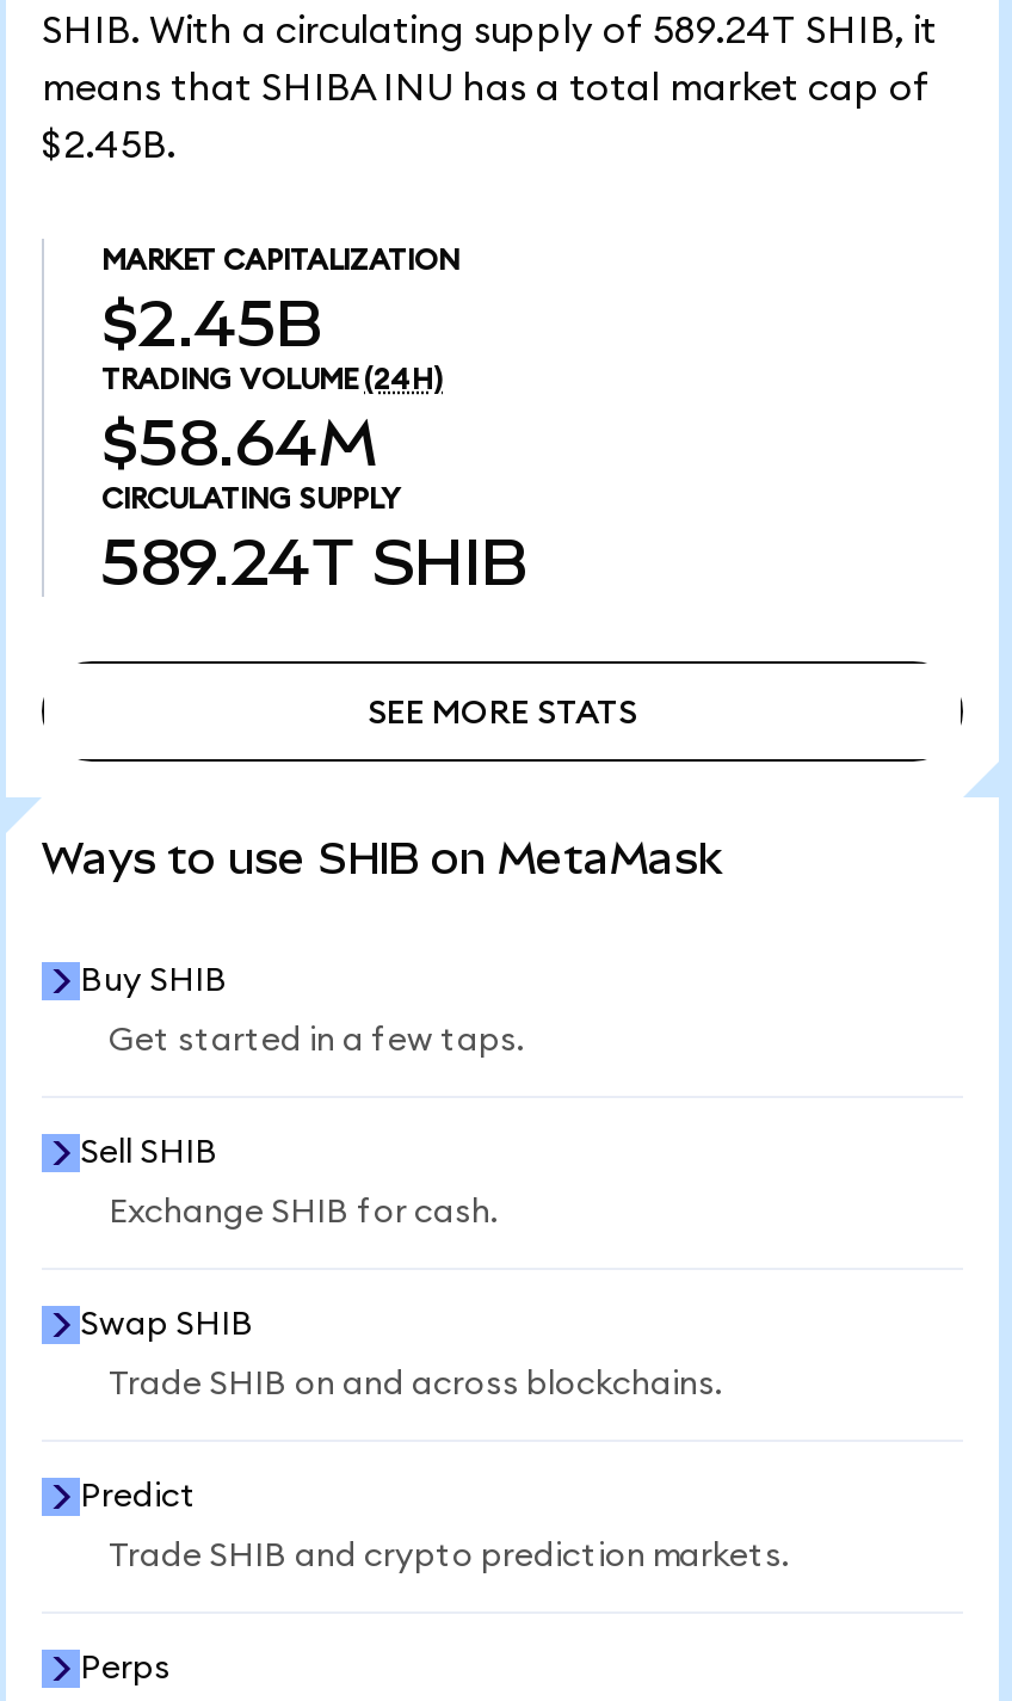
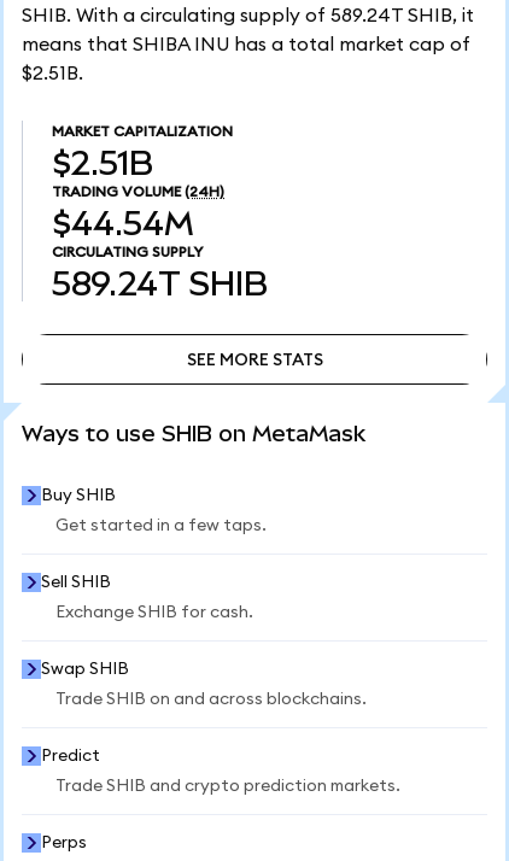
[42,127,175,165] $2.45B. -> [22,64,83,83] $2.51B.
[101,286,323,360] $2.45B -> [52,145,153,182] $2.51B
[101,406,378,480] $58.64M -> [52,205,194,242] $44.54M

